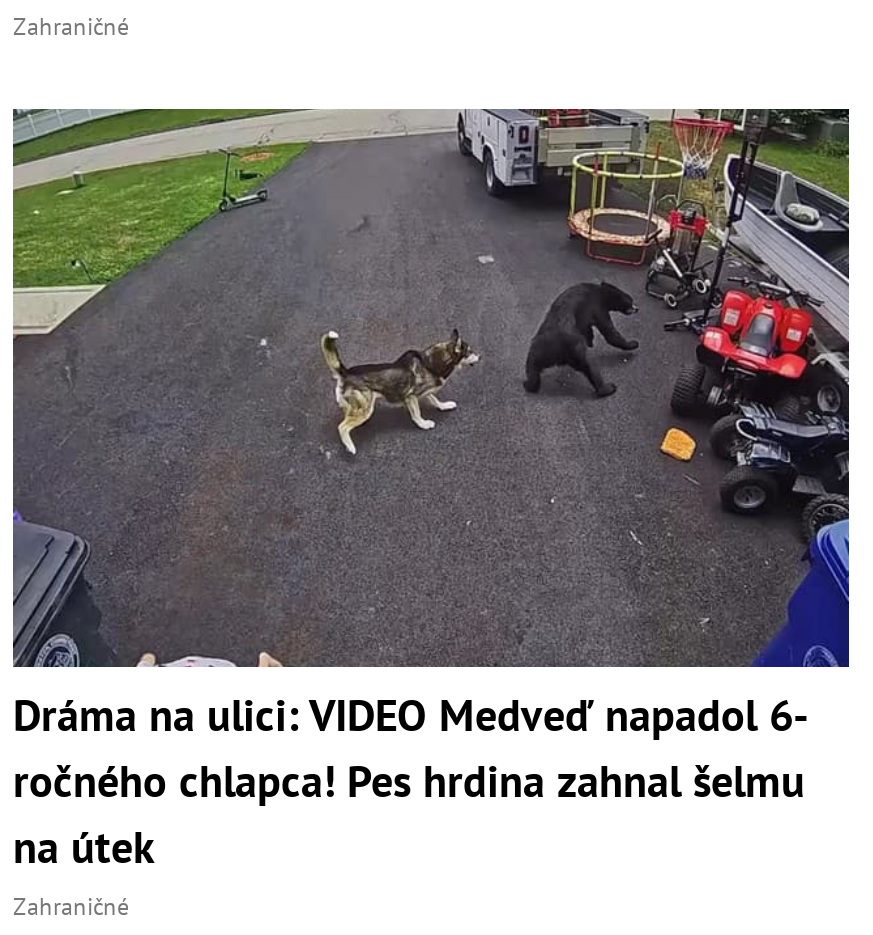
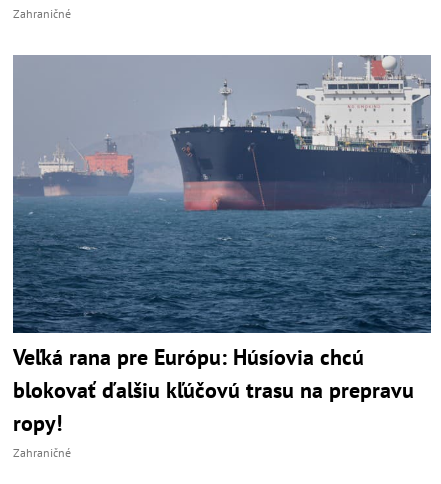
[11,108,851,874] [image] | Dráma na ulici: VIDEO Medveď napadol 6- | ročného chlapca! Pes hrdina zahnal šelmu | na útek -> [12,55,432,437] [image] | Veľká rana pre Európu: Húsíovia chcú | blokovať ďalšiu kľúčovú trasu na prepravu | ropy!

